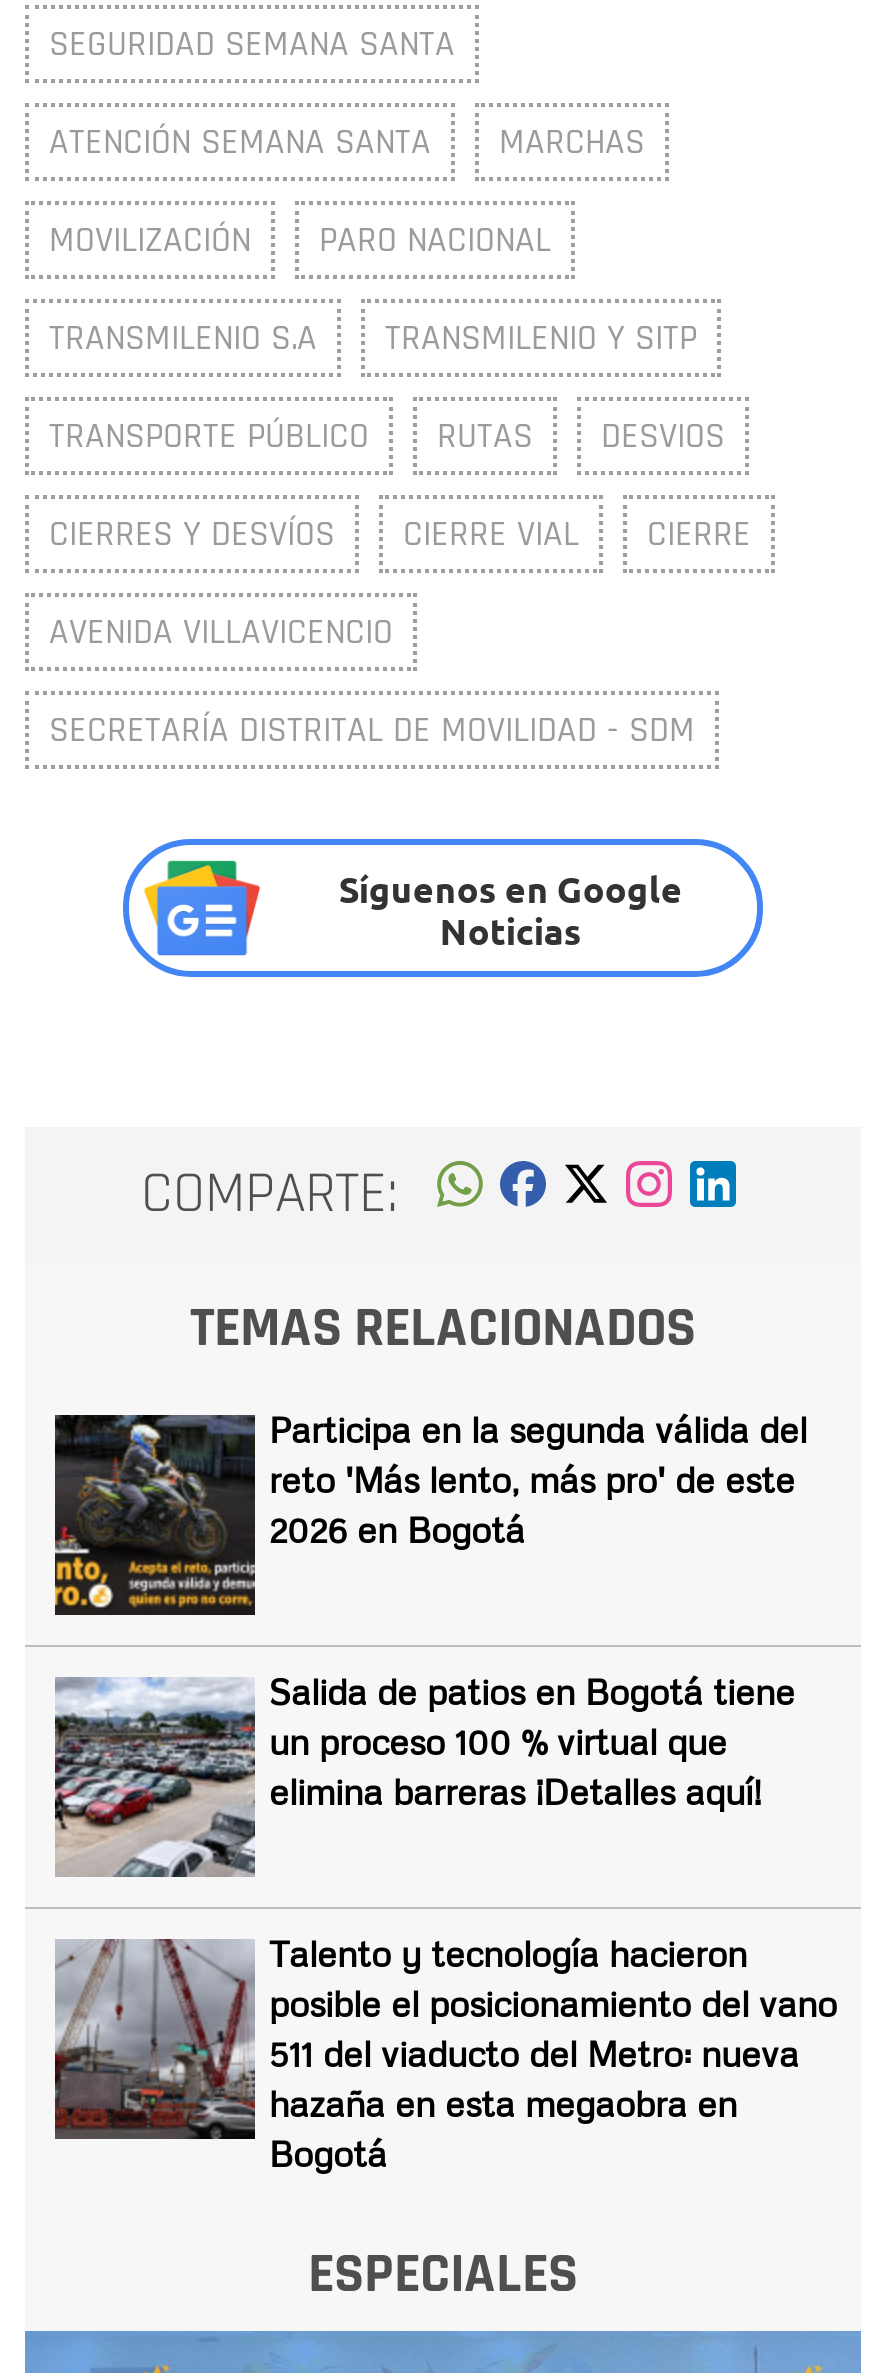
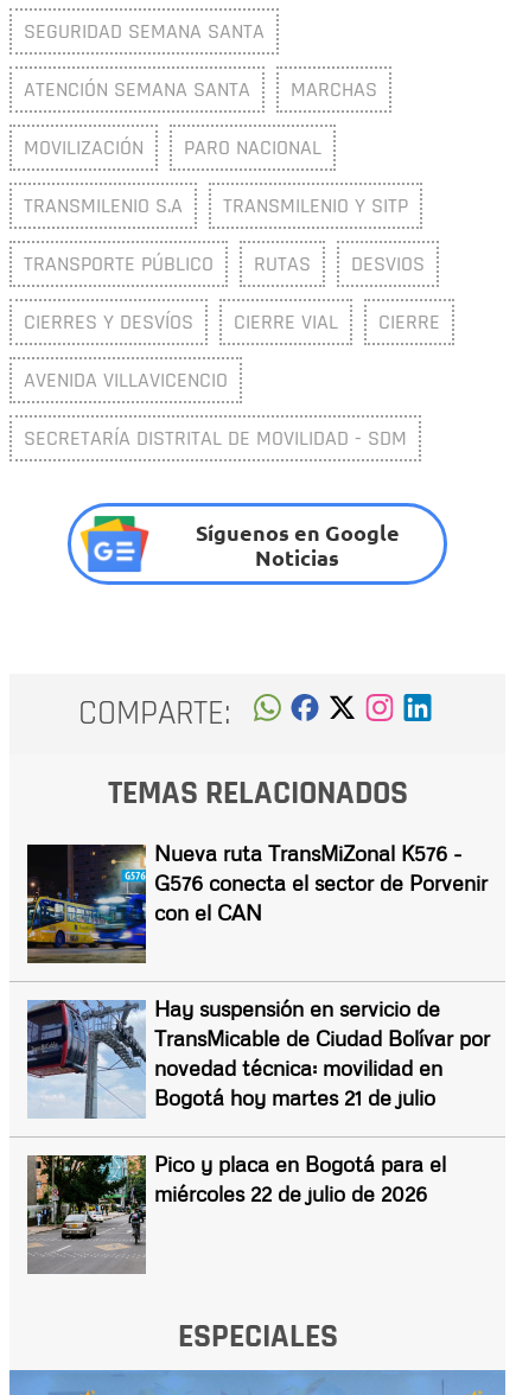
[55,1407,807,1615] [image] | Participa en la segunda válida del | reto 'Más lento, más pro' de este | 2026 en Bogotá -> [26,840,488,963] [image] | Nueva ruta TransMiZonal K576 - | G576 conecta el sector de Porvenir | con el CAN
[53,1669,795,1879] [image] | Salida de patios en Bogotá tiene | un proceso 100 % virtual que | elimina barreras ¡Detalles aquí! -> [27,995,490,1117] [image] | Hay suspensión en servicio de | TransMicable de Ciudad Bolívar por | novedad técnica: movilidad en | Bogotá hoy martes 21 de julio
[55,1931,837,2175] [image] | Talento y tecnología hacieron | posible el posicionamiento del vano | 511 del viaducto del Metro: nueva | hazaña en esta megaobra en | Bogotá -> [27,1150,446,1274] [image] | Pico y placa en Bogotá para el | miércoles 22 de julio de 2026

